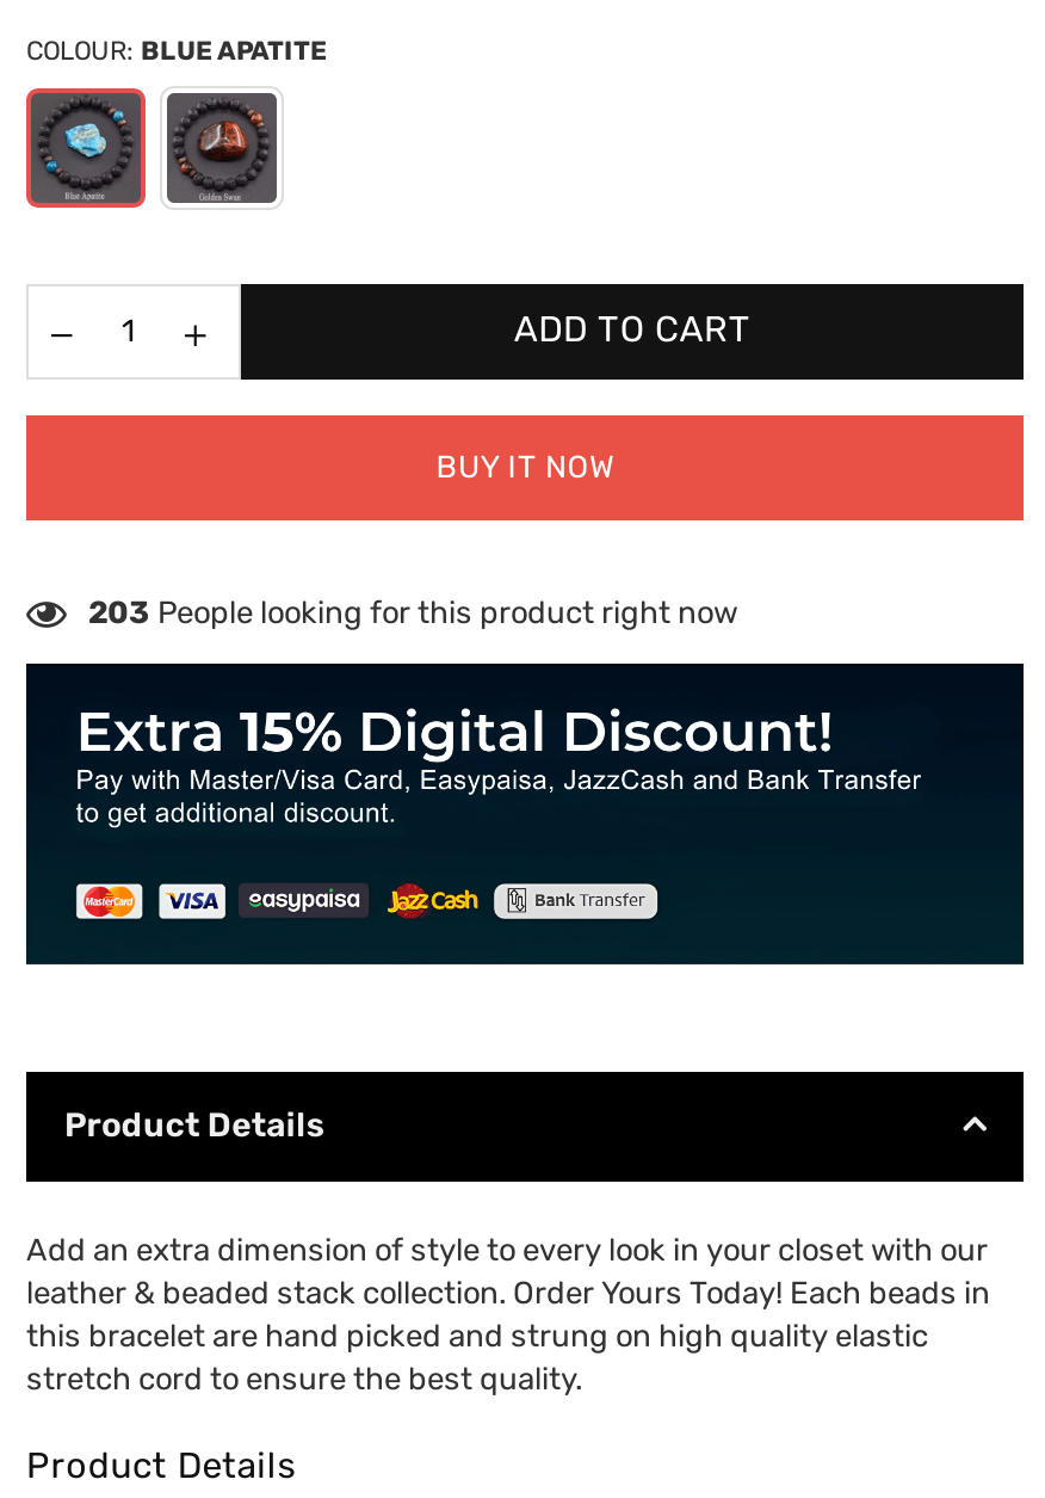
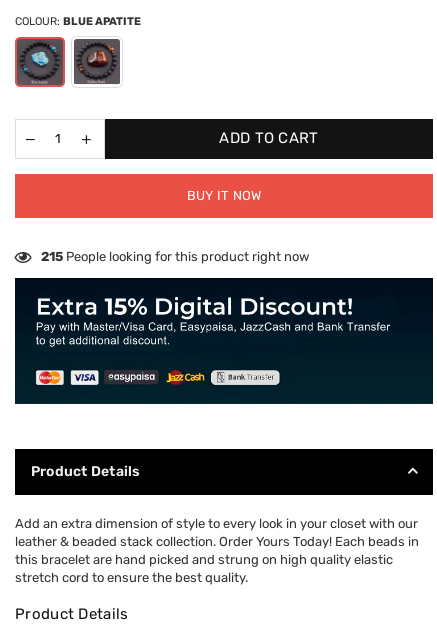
[88,594,737,630] 203 People looking for this product right now -> [41,249,309,264] 215 People looking for this product right now

